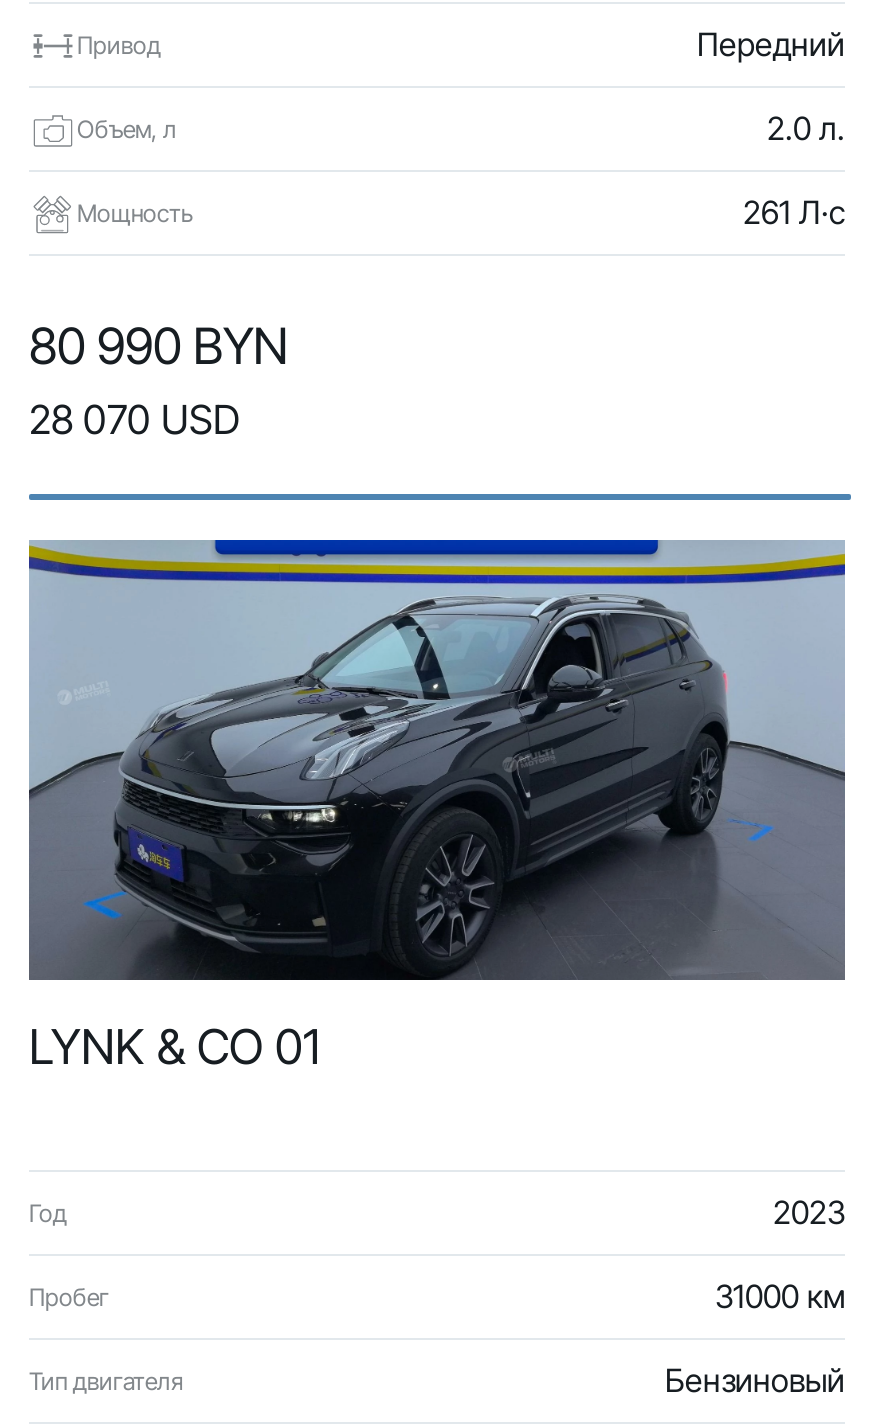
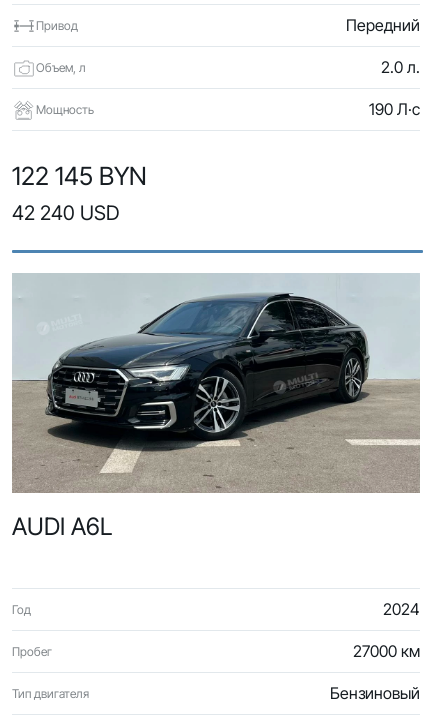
[743,192,845,232] 261 Л·с -> [369,99,420,119] 190 Л·с
[29,316,289,444] 80 990 BYN | 28 070 USD -> [12,161,147,225] 122 145 BYN | 42 240 USD
[27,538,847,1076] [image] | LYNK & CO 01 -> [12,273,420,541] [image] | AUDI A6L
[773,1192,845,1232] 2023 -> [383,599,420,619] 2024
[715,1276,845,1316] 31000 км -> [353,641,420,661] 27000 км

